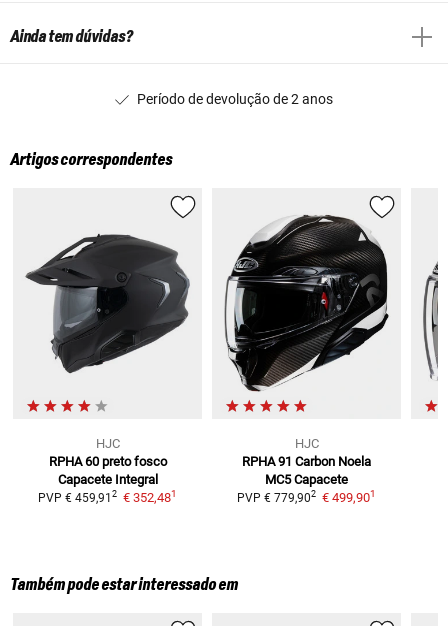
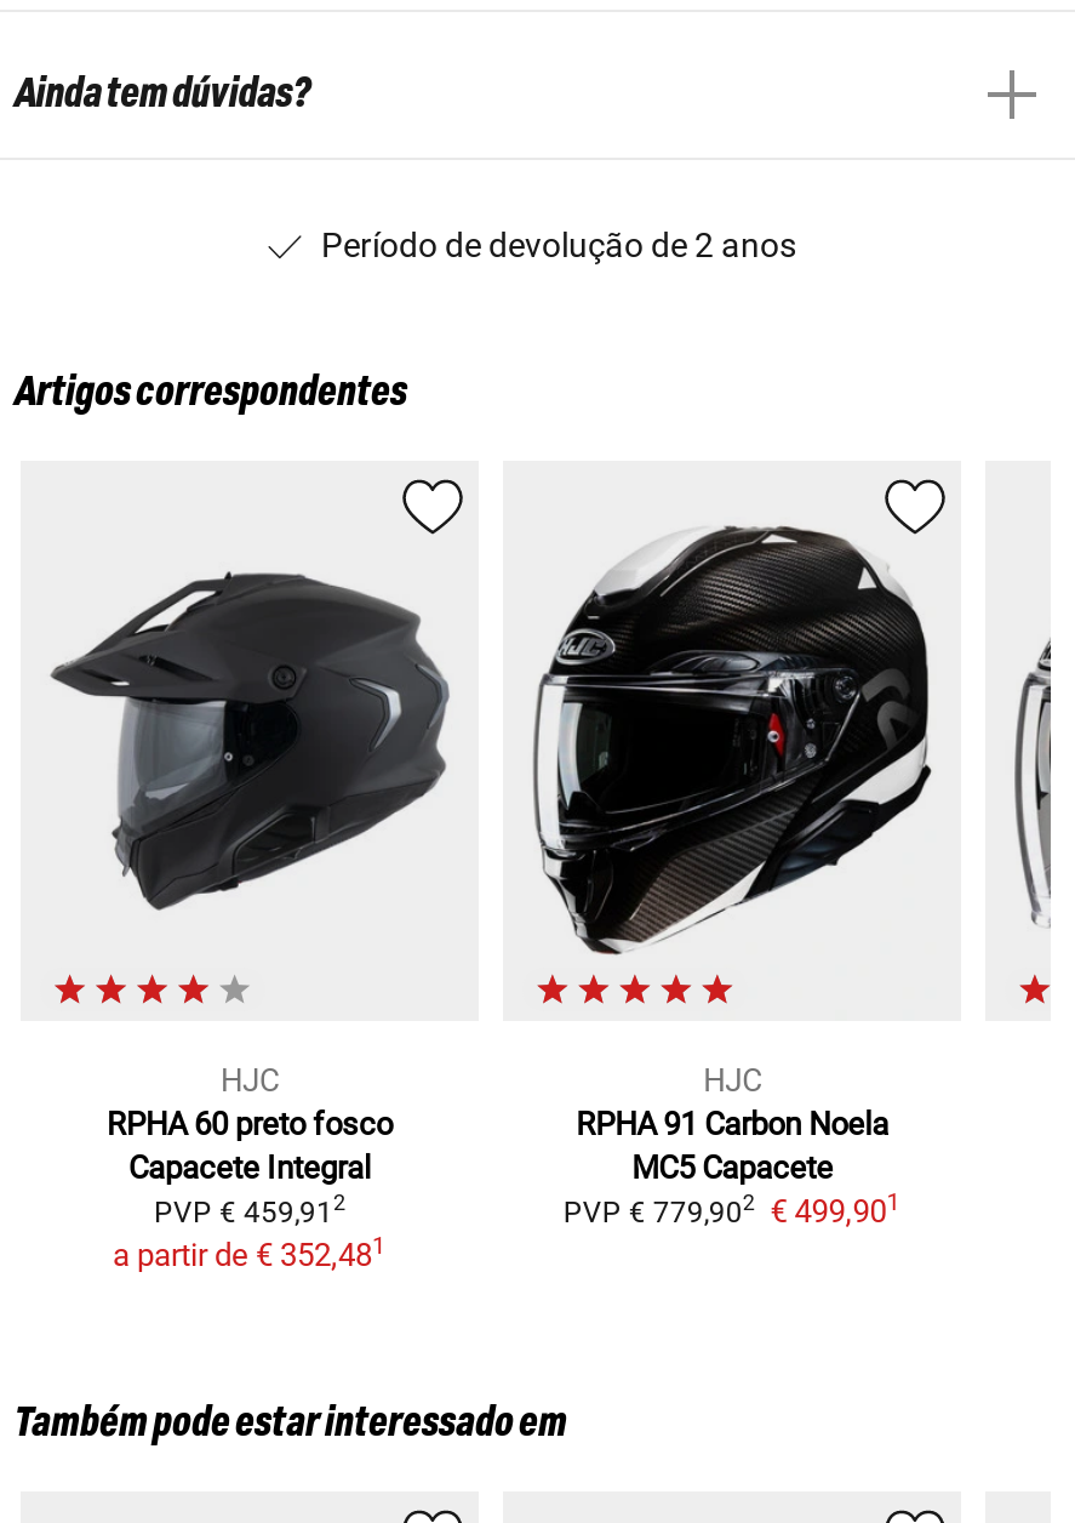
[38,488,177,505] PVP € 459,91 2 € 352,481 -> [113,1191,387,1272] PVP € 459,91 2 | a partir de € 352,48 1

